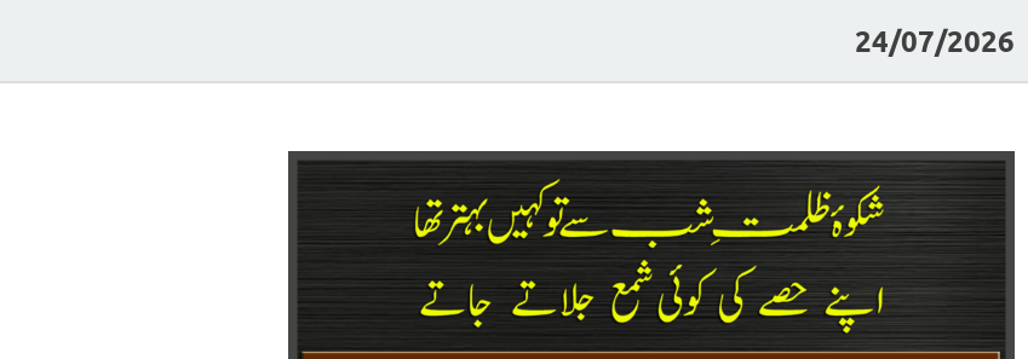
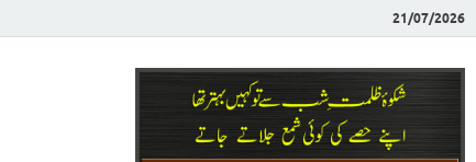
[855,22,1015,58] 24/07/2026 -> [392,9,465,26] 21/07/2026

